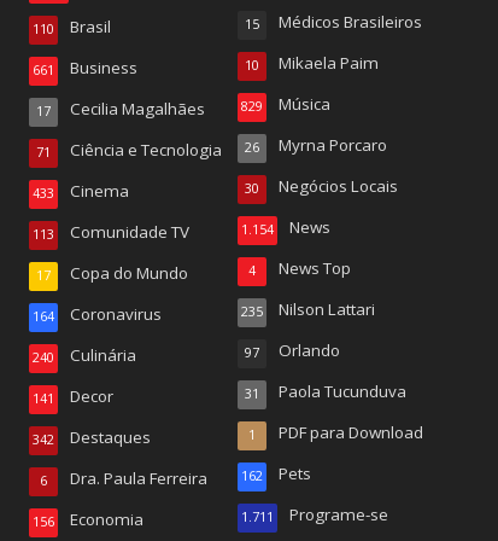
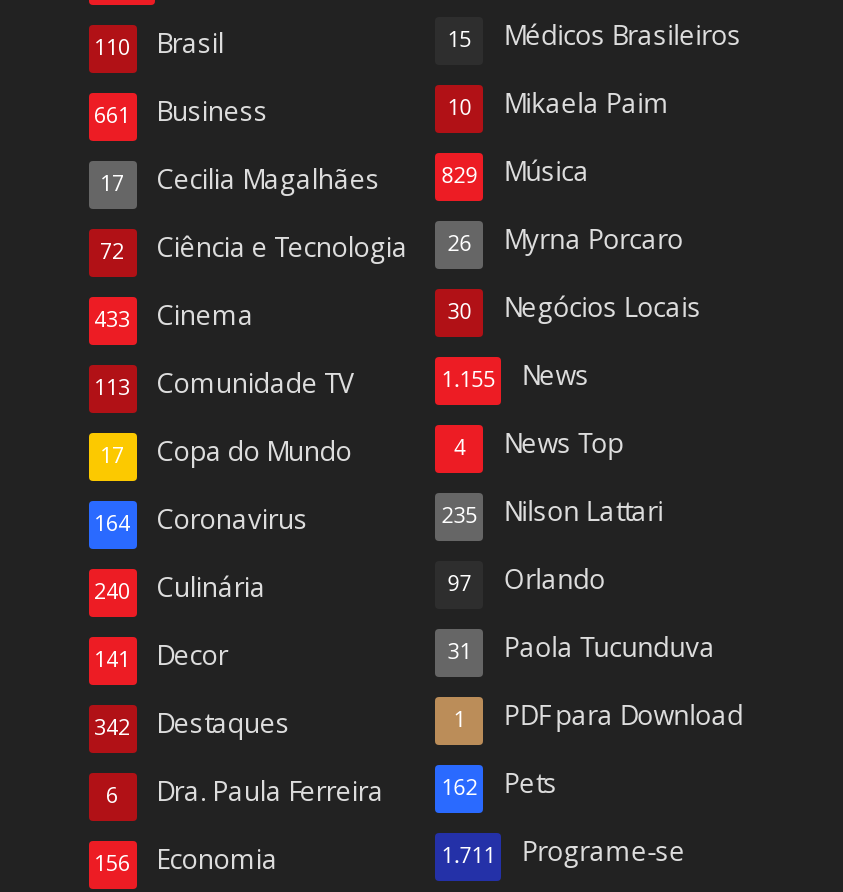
[36,134,387,161] 71 Ciência e Tecnologia 26 Myrna Porcaro -> [100,222,684,266] 72 Ciência e Tecnologia 26 Myrna Porcaro
[242,216,331,238] 1.154 News -> [442,358,590,394] 1.155 News

